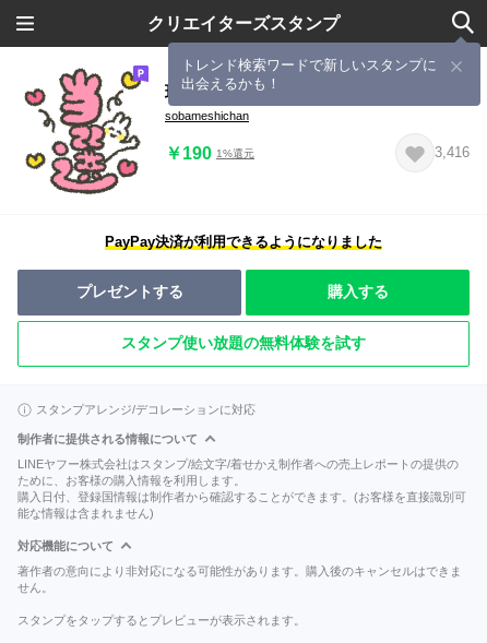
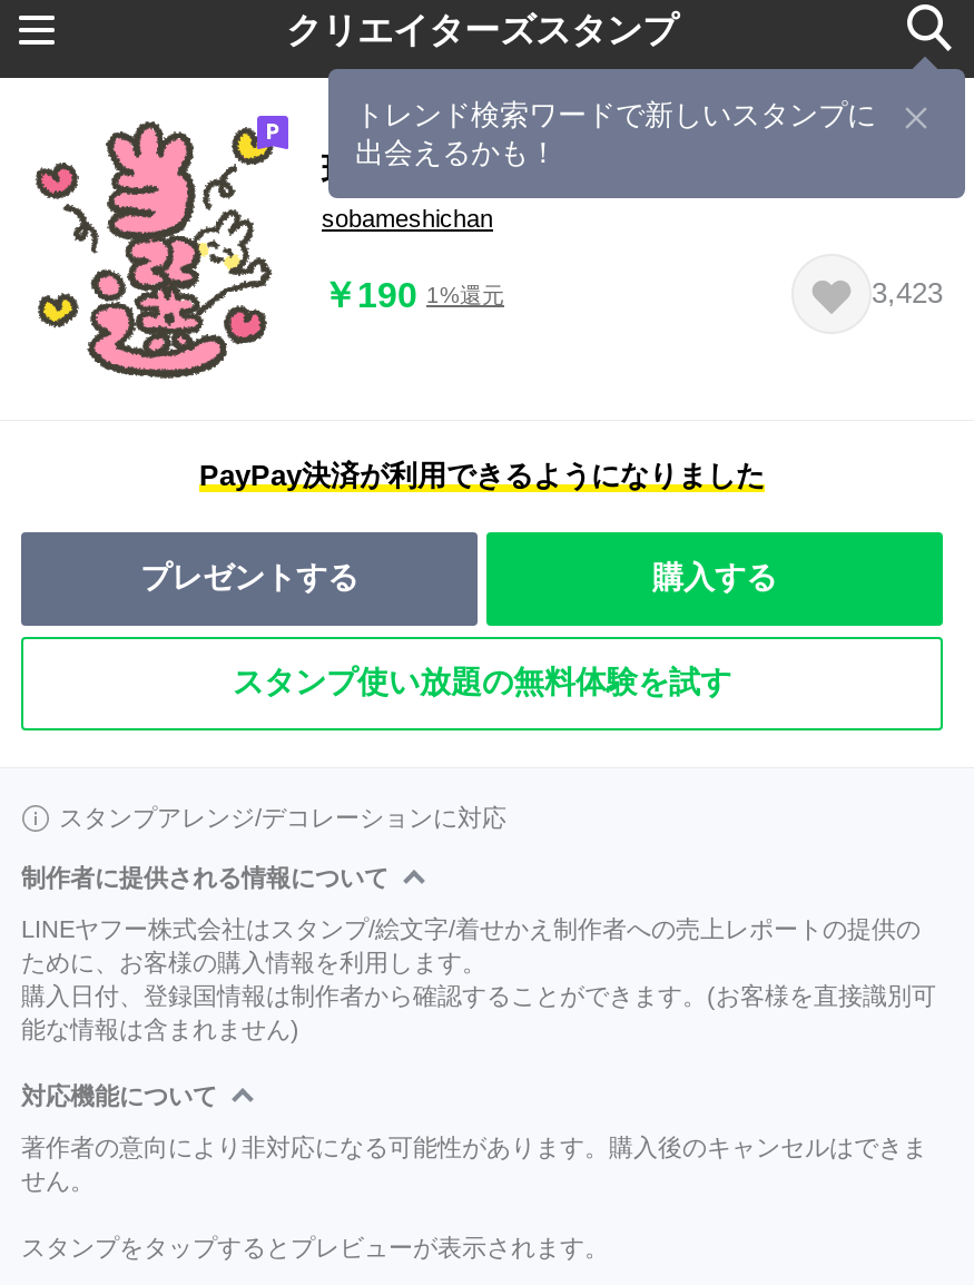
[435,144,470,160] 3,416 -> [872,276,943,310] 3,423

